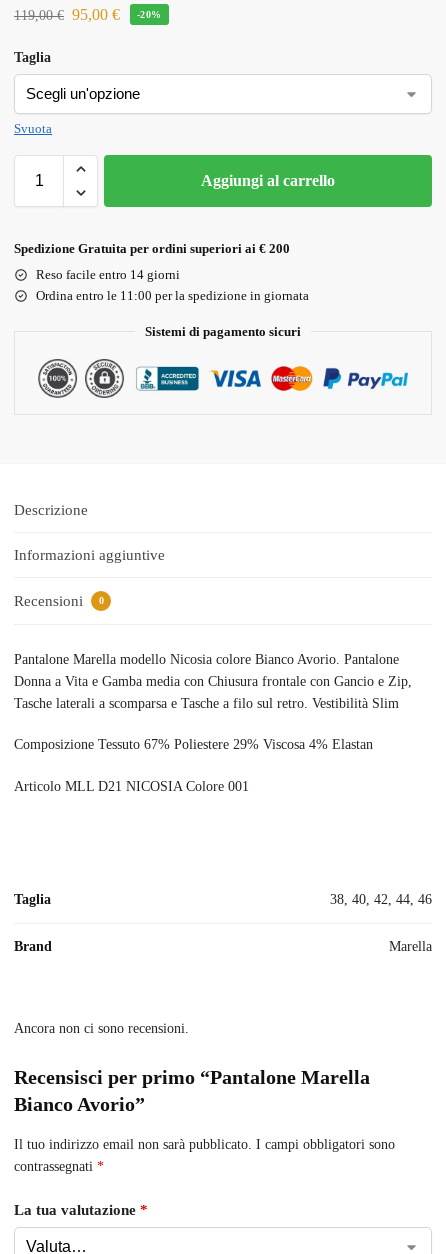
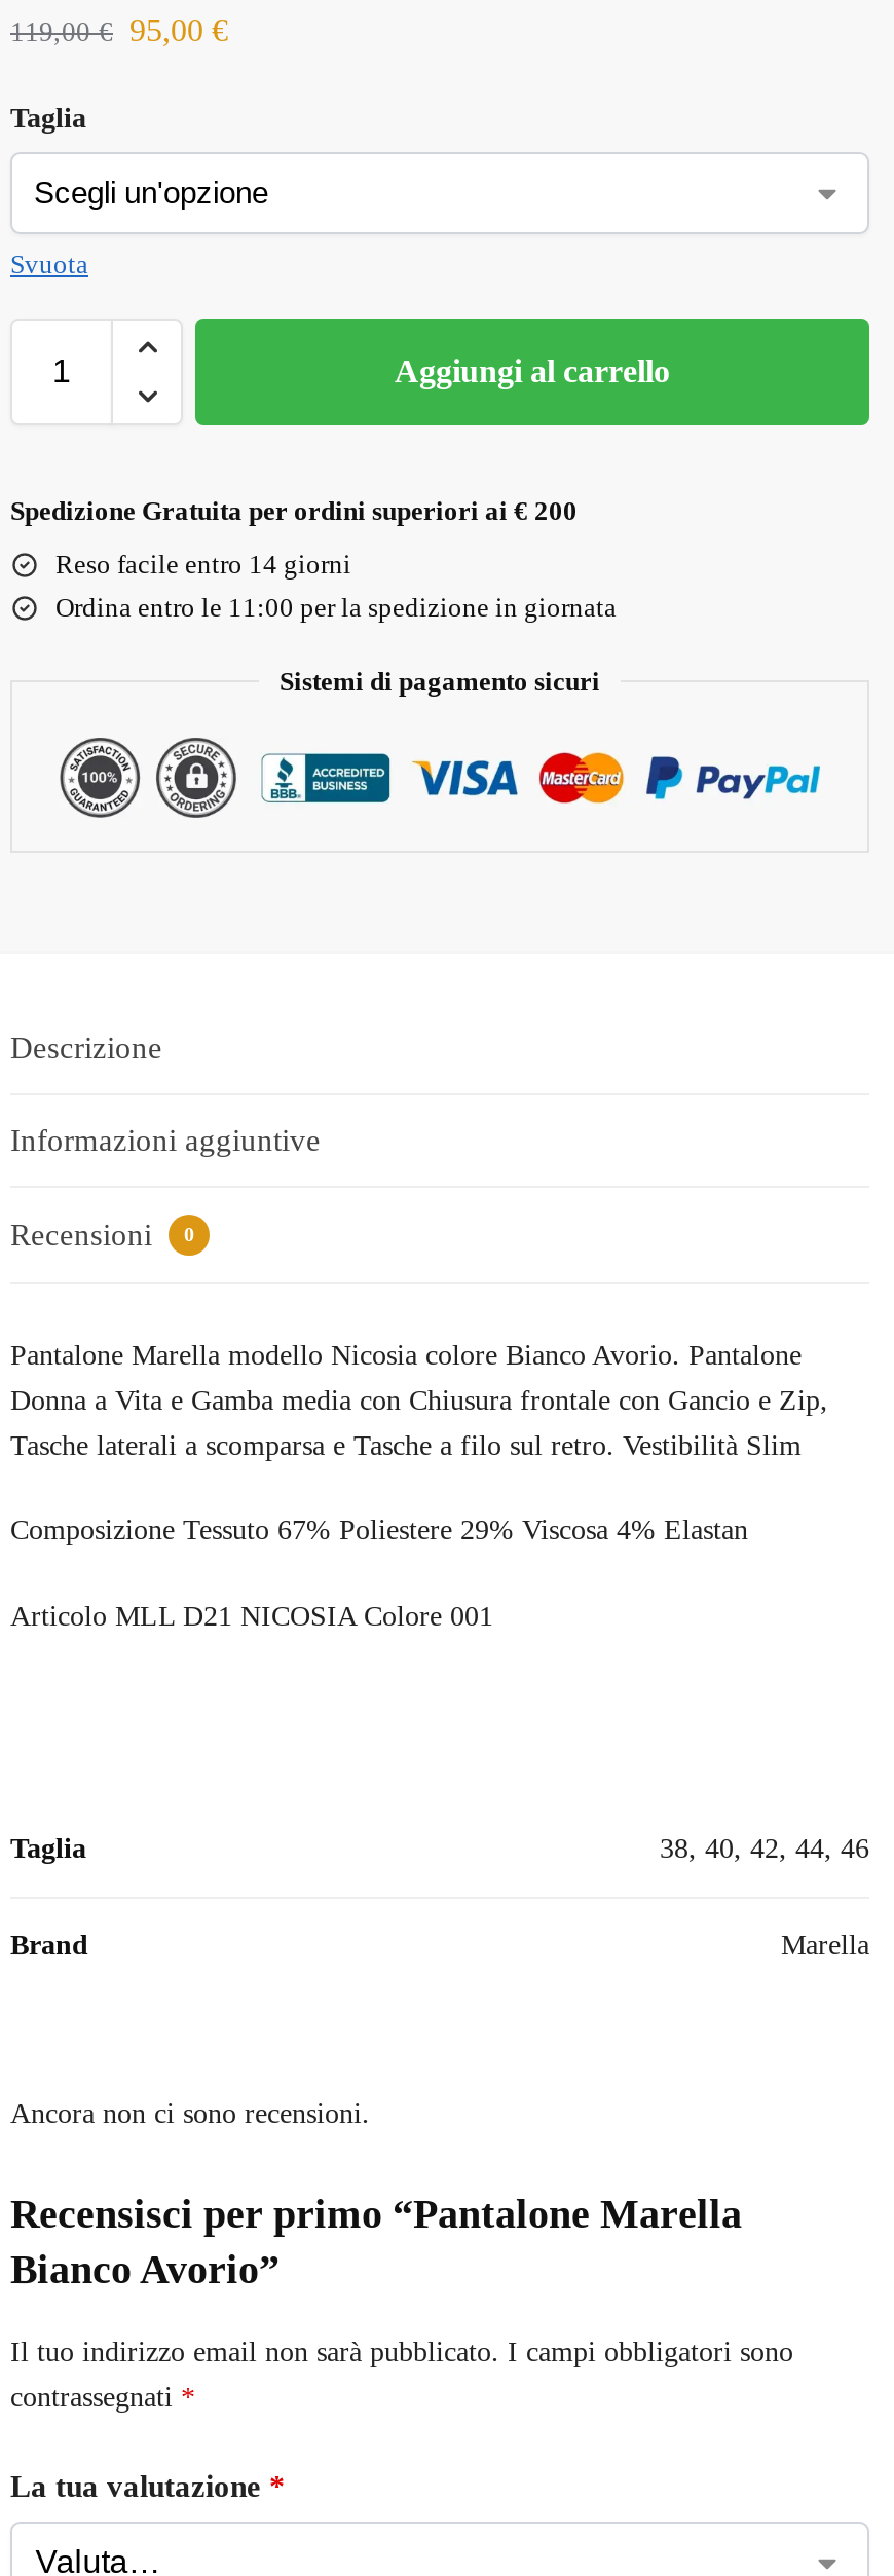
[137,9,162,20] -20% -> none

